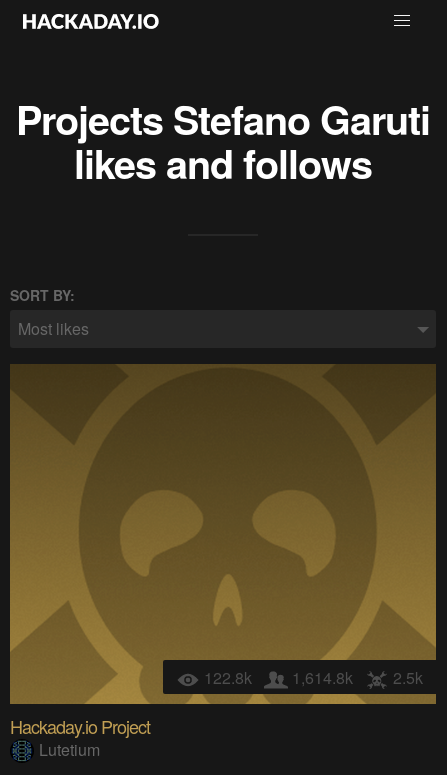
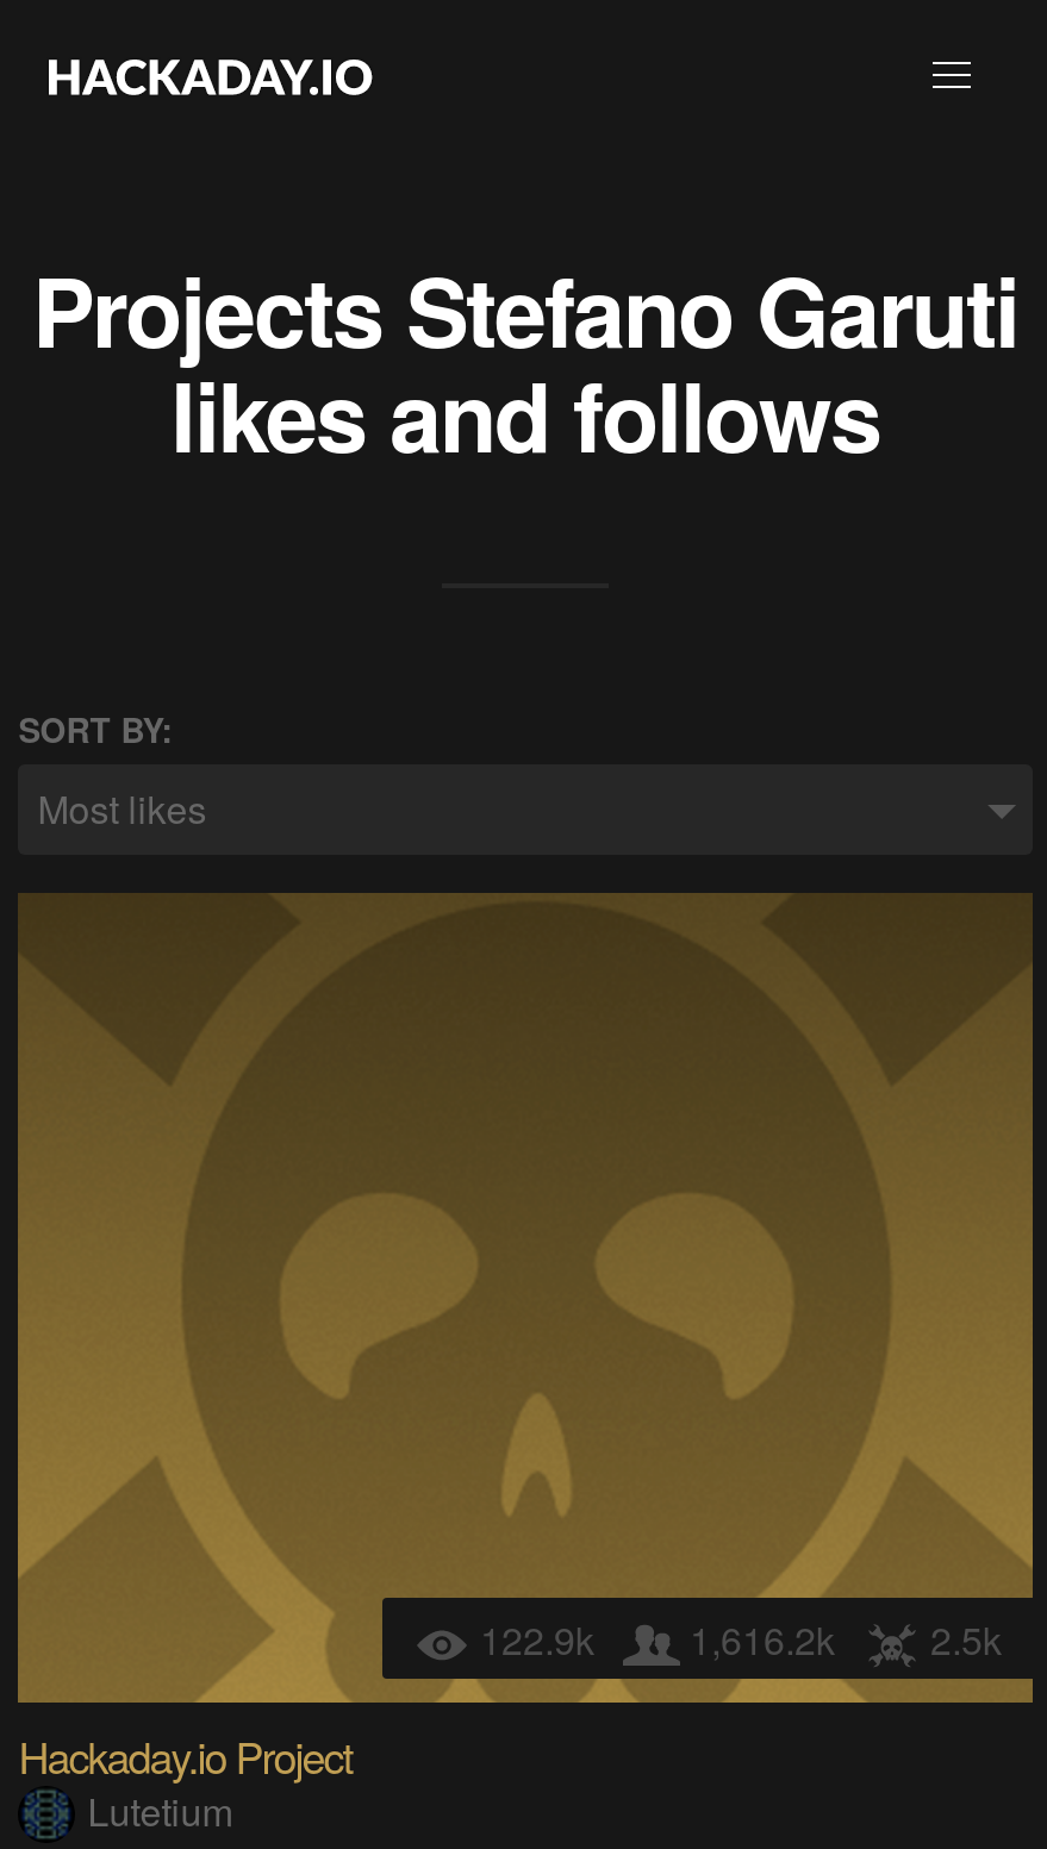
[200,666,357,689] 122.8k | 1,614.8k -> [470,1613,845,1667] 122.9k | 1,616.2k

